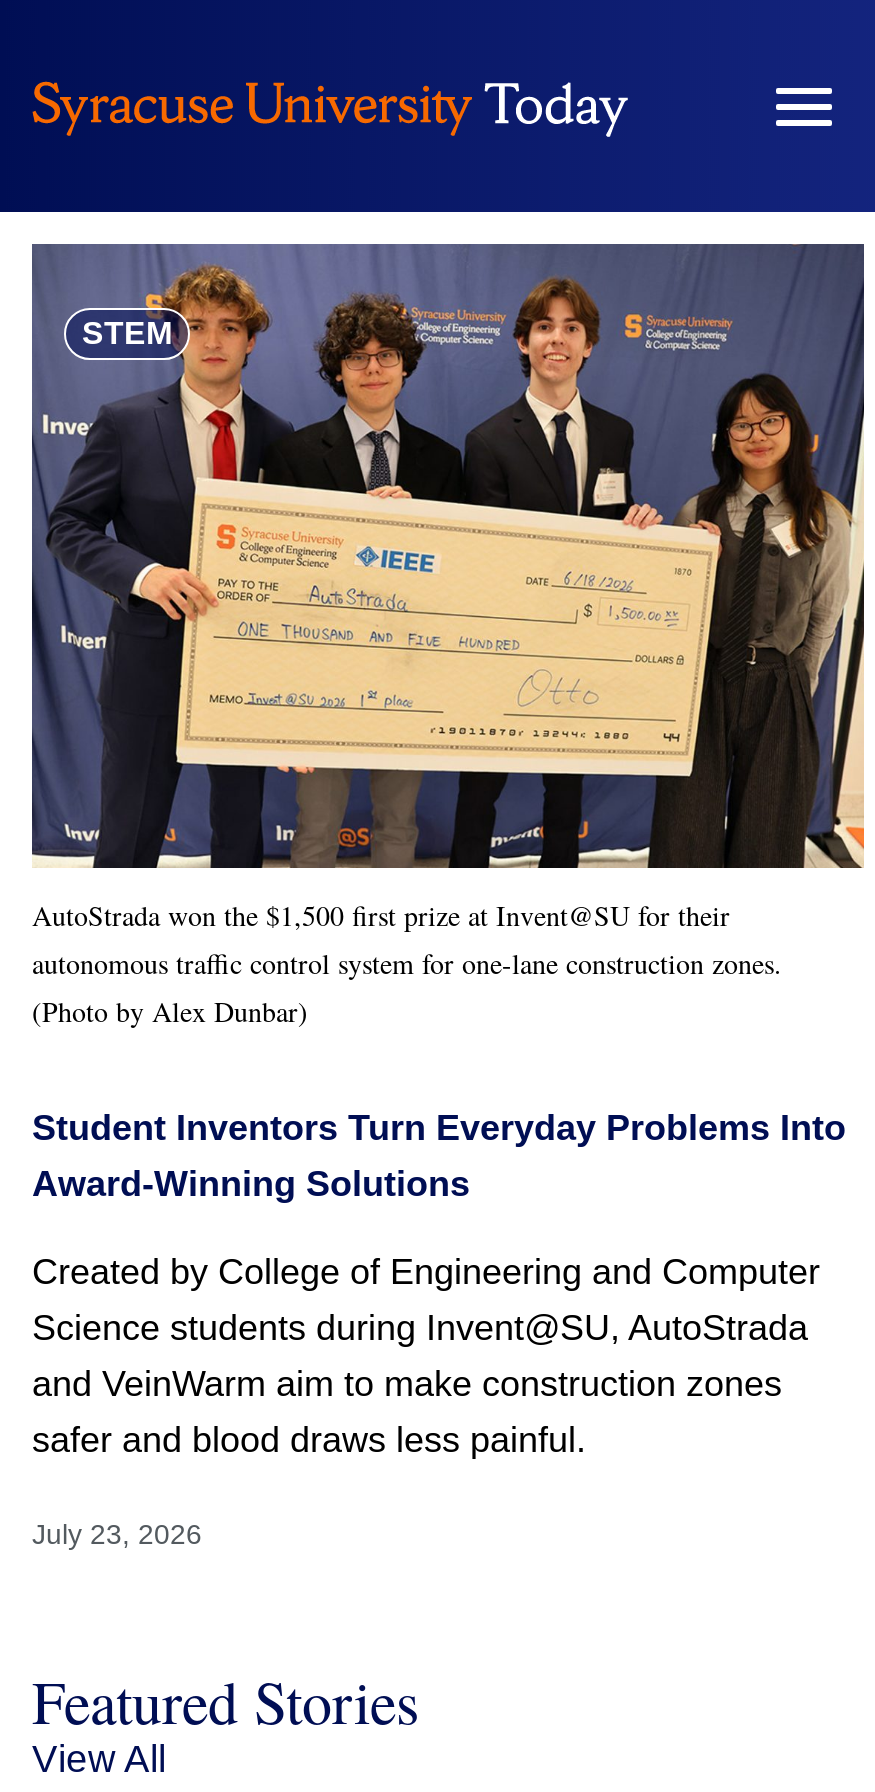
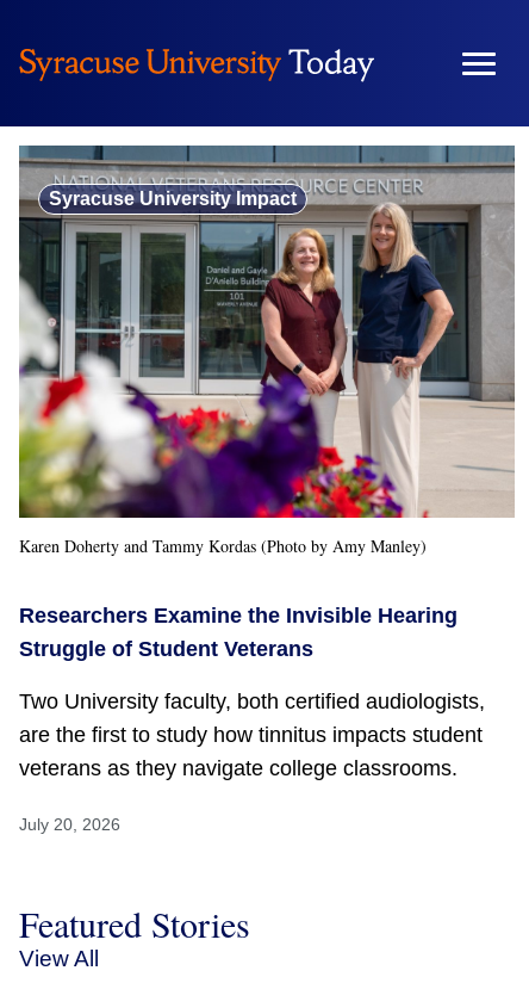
[30,244,866,870] [image] | STEM -> [18,146,515,519] [image] | Syracuse University Impact
[32,896,782,1030] AutoStrada won the $1,500 first prize at Invent@SU for their | autonomous traffic control system for one-lane construction zones. | (Photo by Alex Dunbar) -> [19,534,427,557] Karen Doherty and Tammy Kordas (Photo by Amy Manley)
[32,1108,846,1204] Student Inventors Turn Everyday Problems Into | Award-Winning Solutions -> [19,604,458,661] Researchers Examine the Invisible Hearing | Struggle of Student Veterans
[32,1252,820,1460] Created by College of Engineering and Computer | Science students during Invent@SU, AutoStrada | and VeinWarm aim to make construction zones | safer and blood draws less painful. -> [19,690,485,780] Two University faculty, both certified audiologists, | are the first to study how tinnitus impacts student | veterans as they navigate college classrooms.
[32,1518,202,1550] July 23, 2026 -> [19,815,120,834] July 20, 2026

